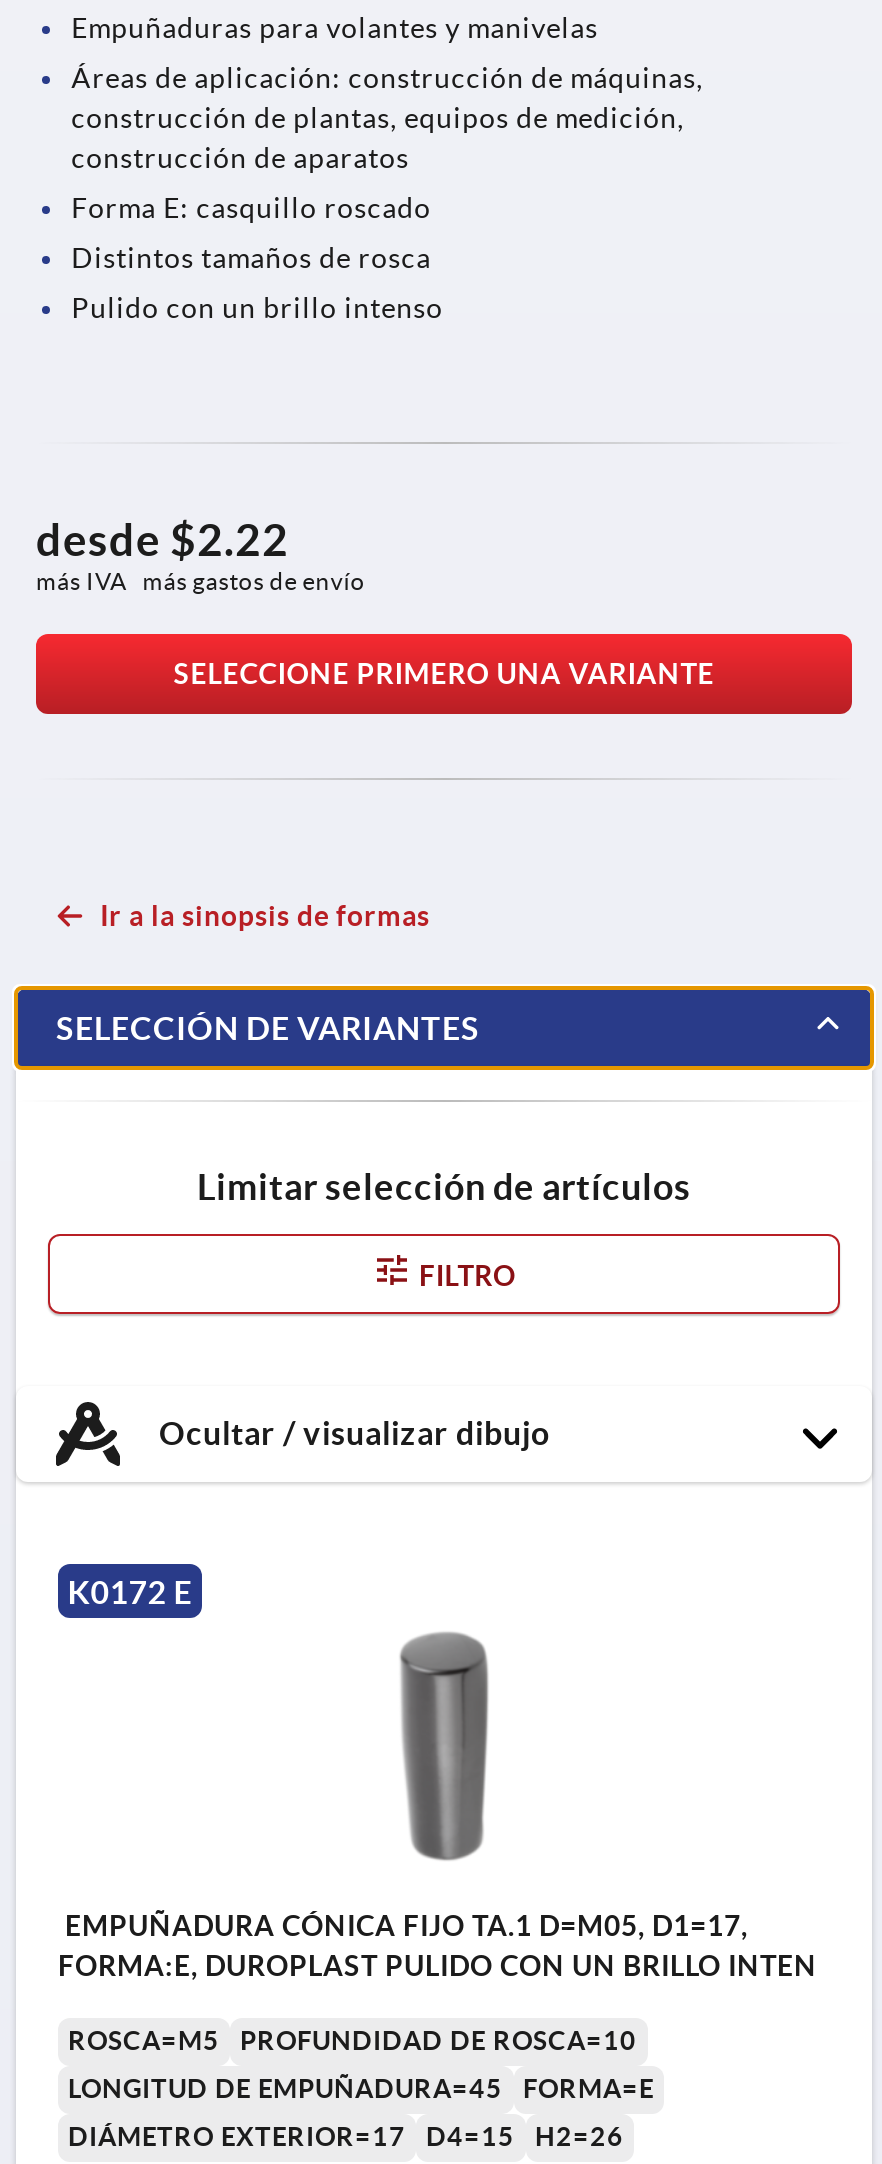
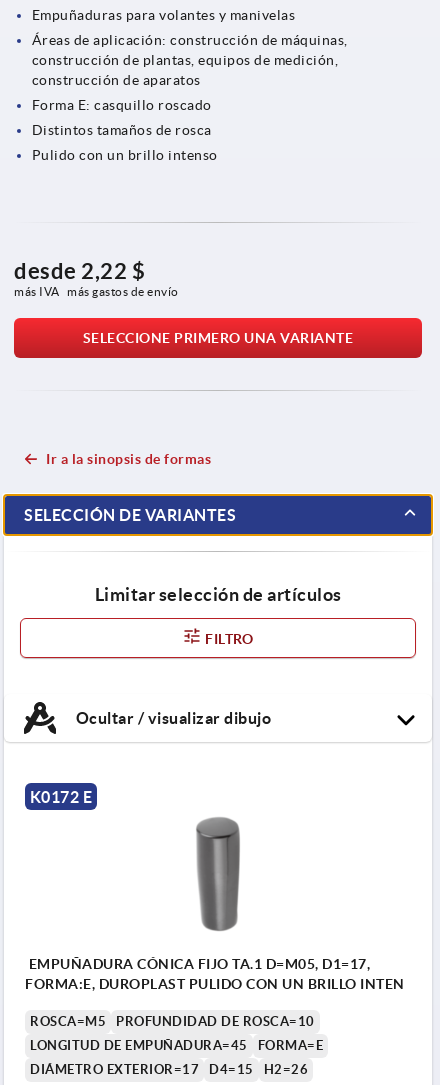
[36,514,289,564] desde $2.22 -> [14,258,145,283] desde 2,22 $

